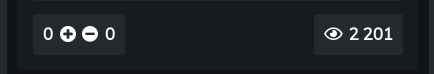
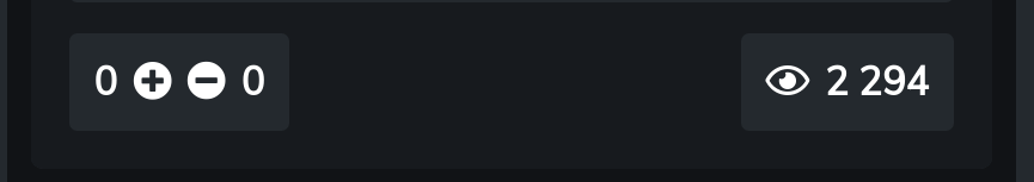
[349,24,393,44] 2 201 -> [825,57,930,104] 2 294

